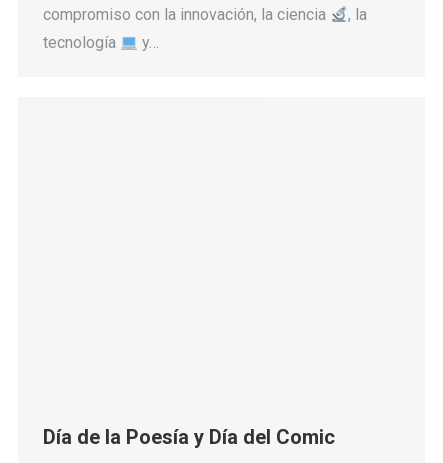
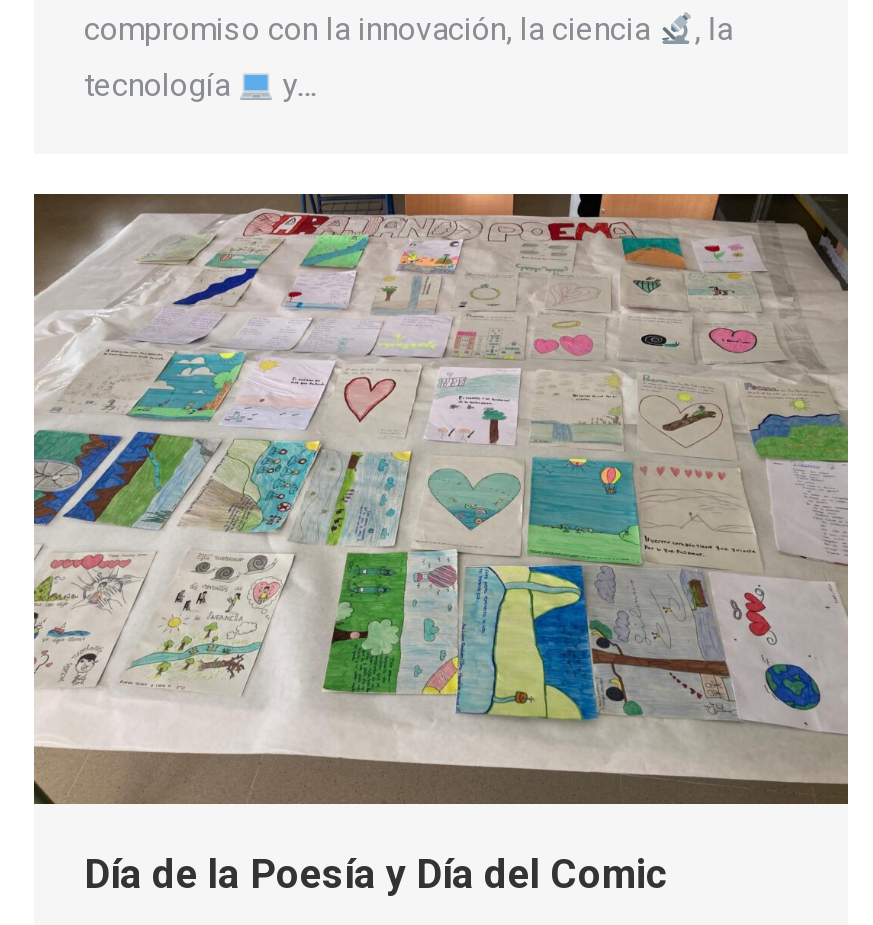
none -> [32,192,850,806] [image]

